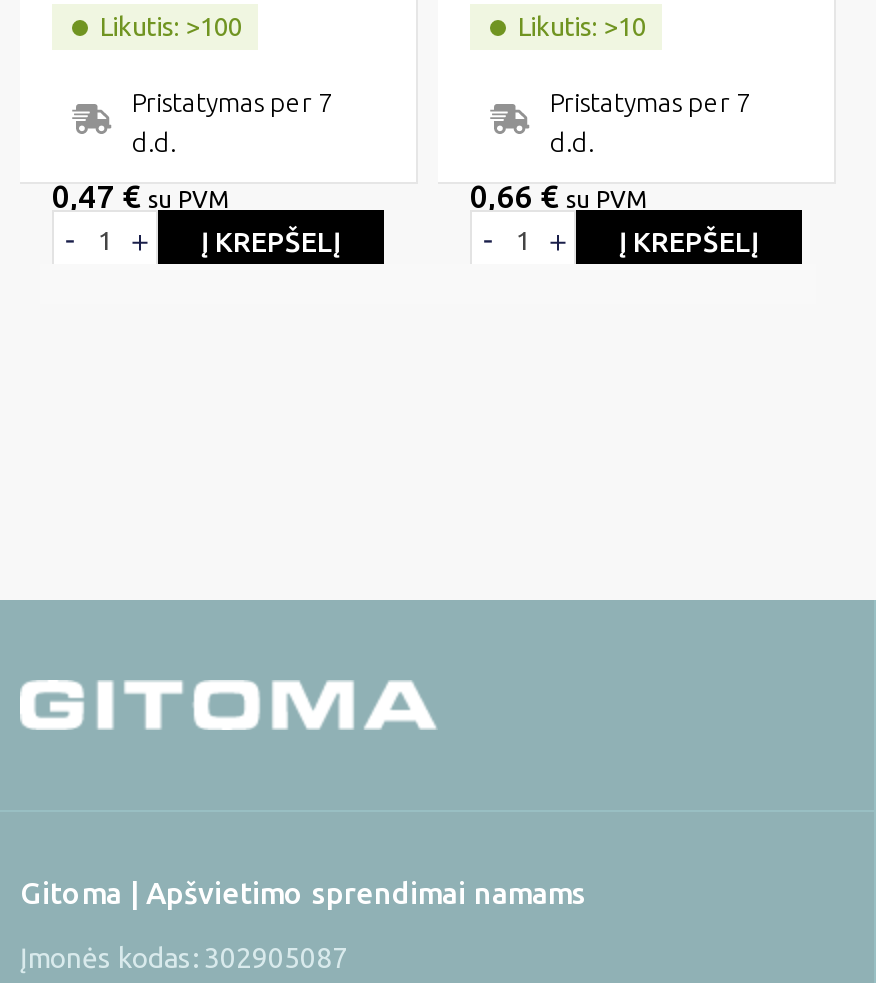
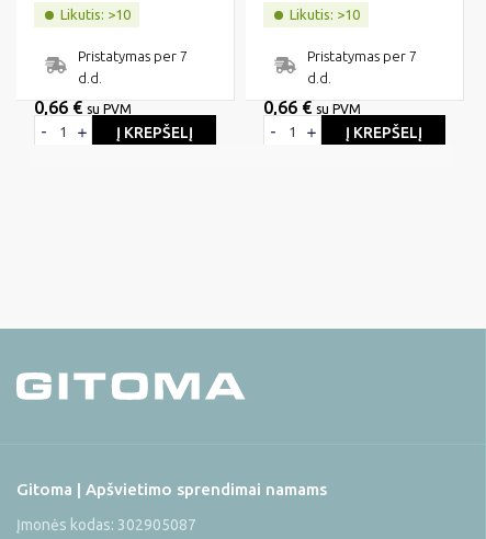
[100,12,242,40] Likutis: >100 -> [60,7,131,22] Likutis: >10
[52,178,230,214] 0,47 €su PVM -> [34,98,132,117] 0,66 €su PVM

